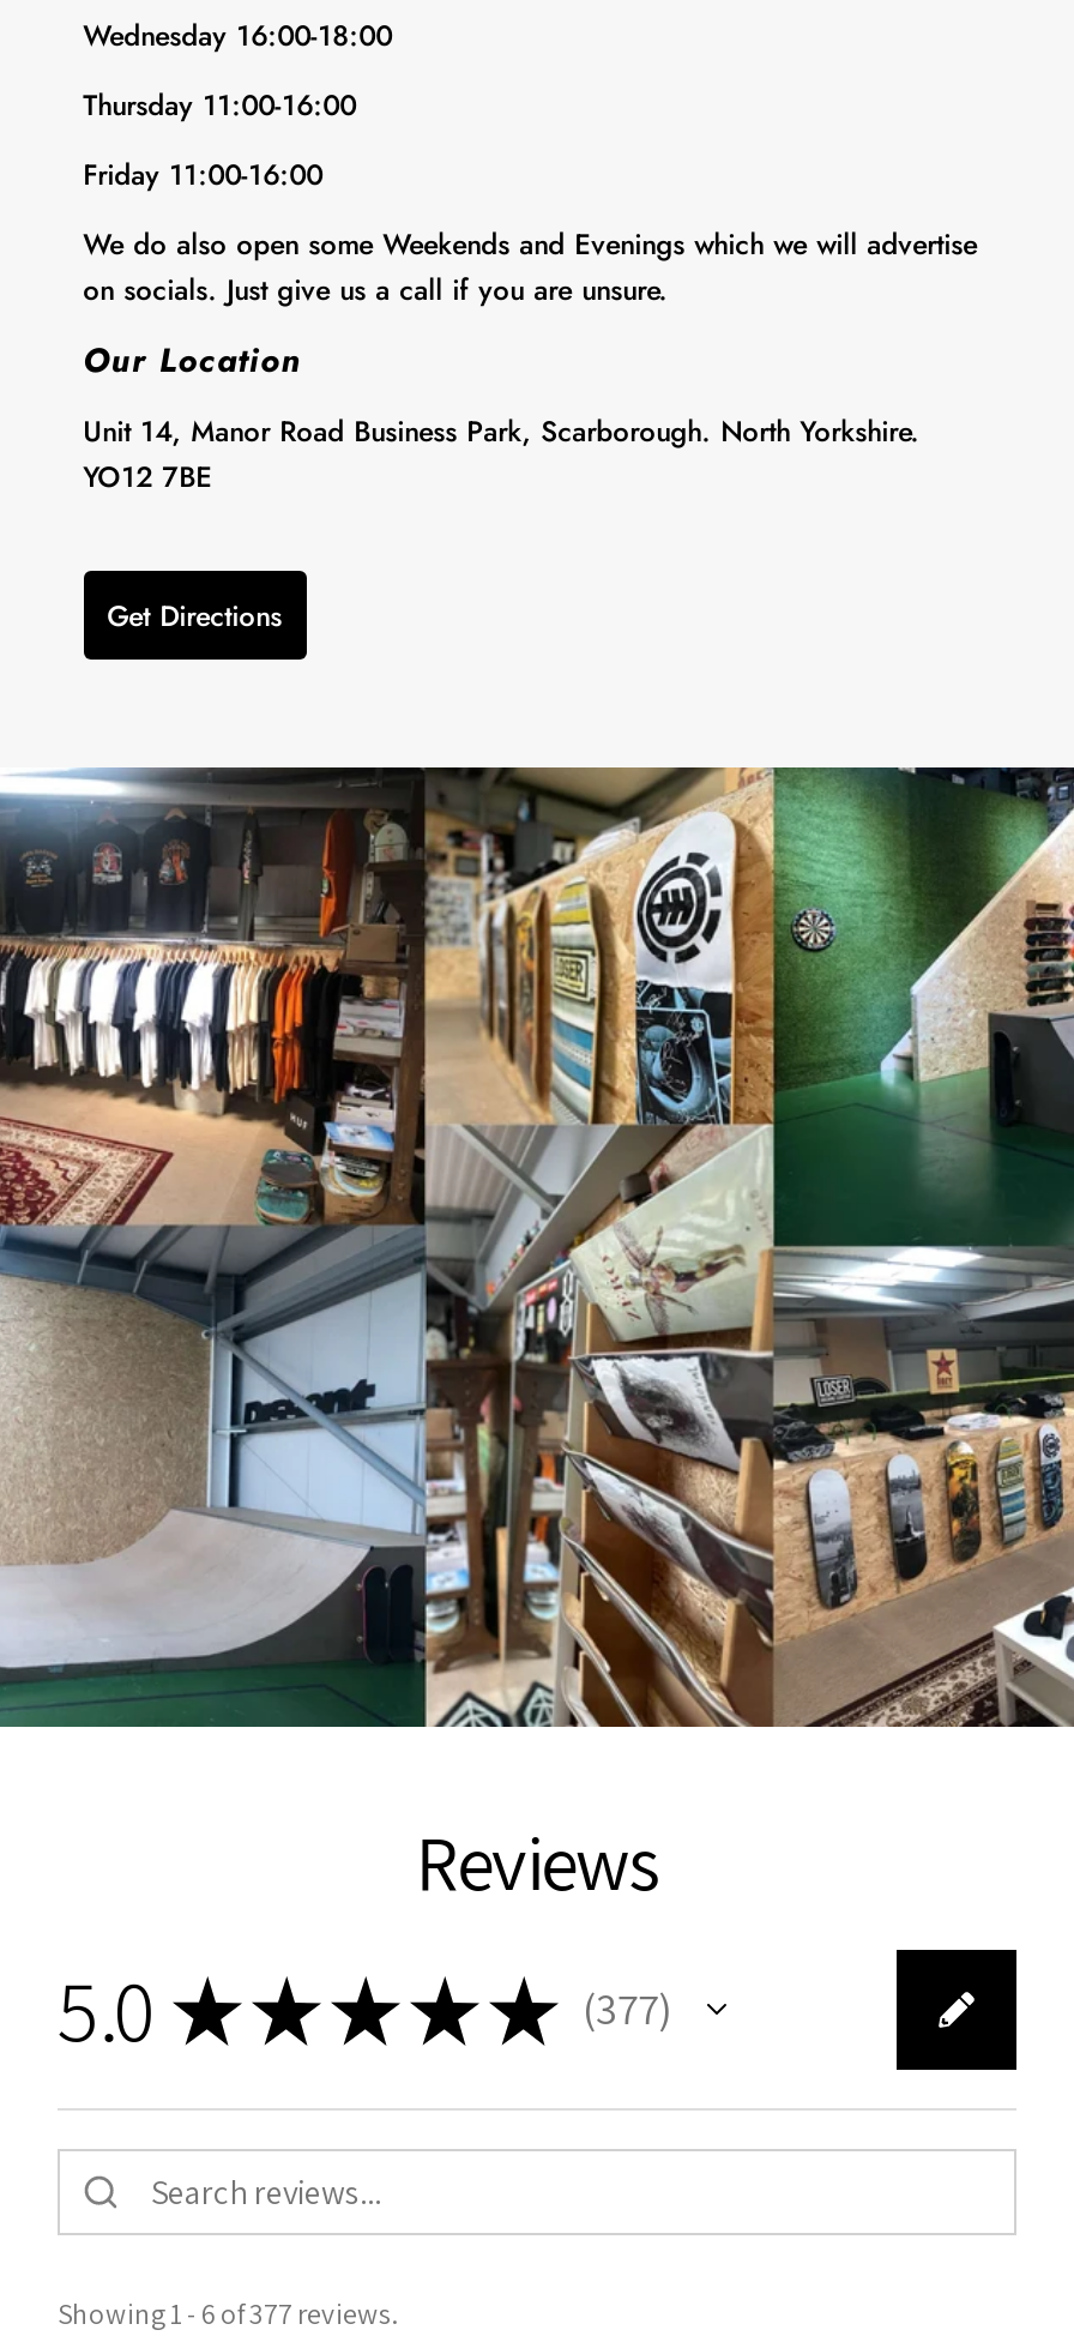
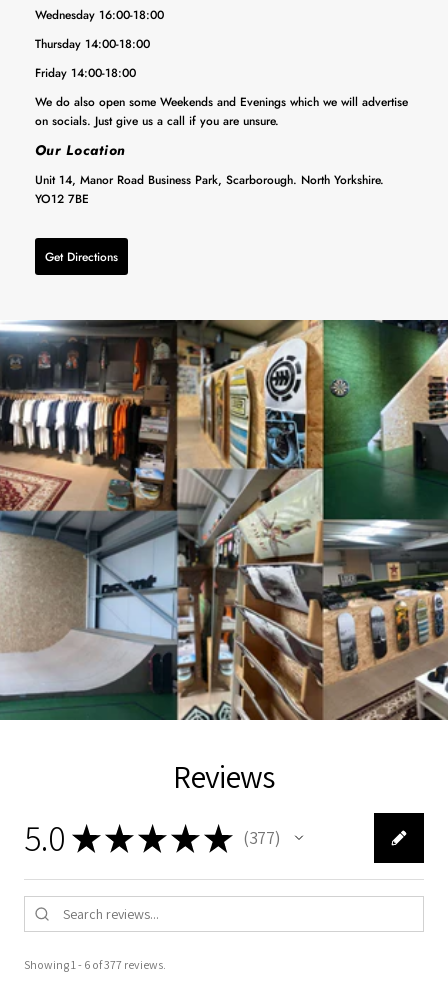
[83,84,356,125] Thursday 11:00-16:00 -> [35,35,150,52] Thursday 14:00-18:00
[83,154,323,195] Friday 11:00-16:00 -> [35,64,136,81] Friday 14:00-18:00

